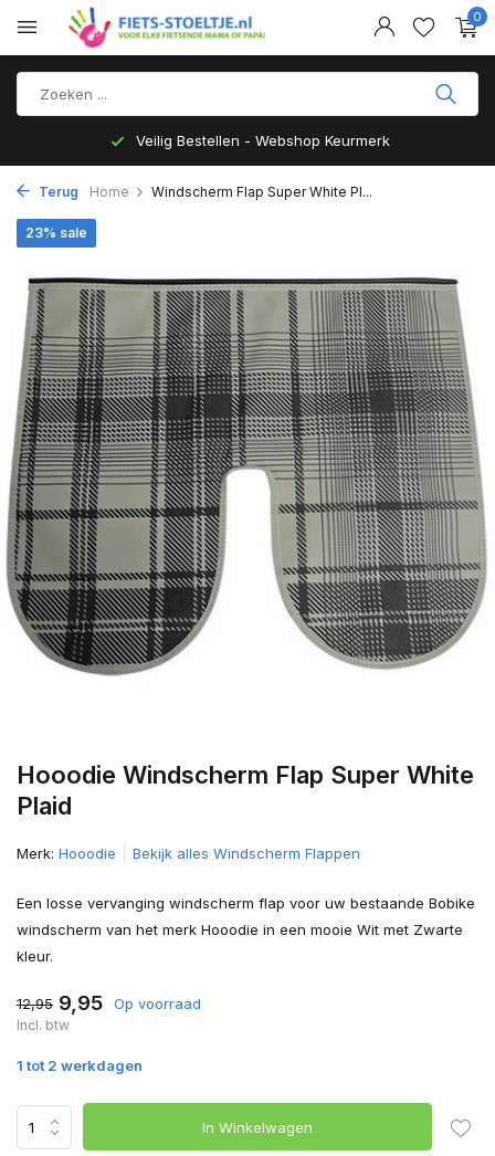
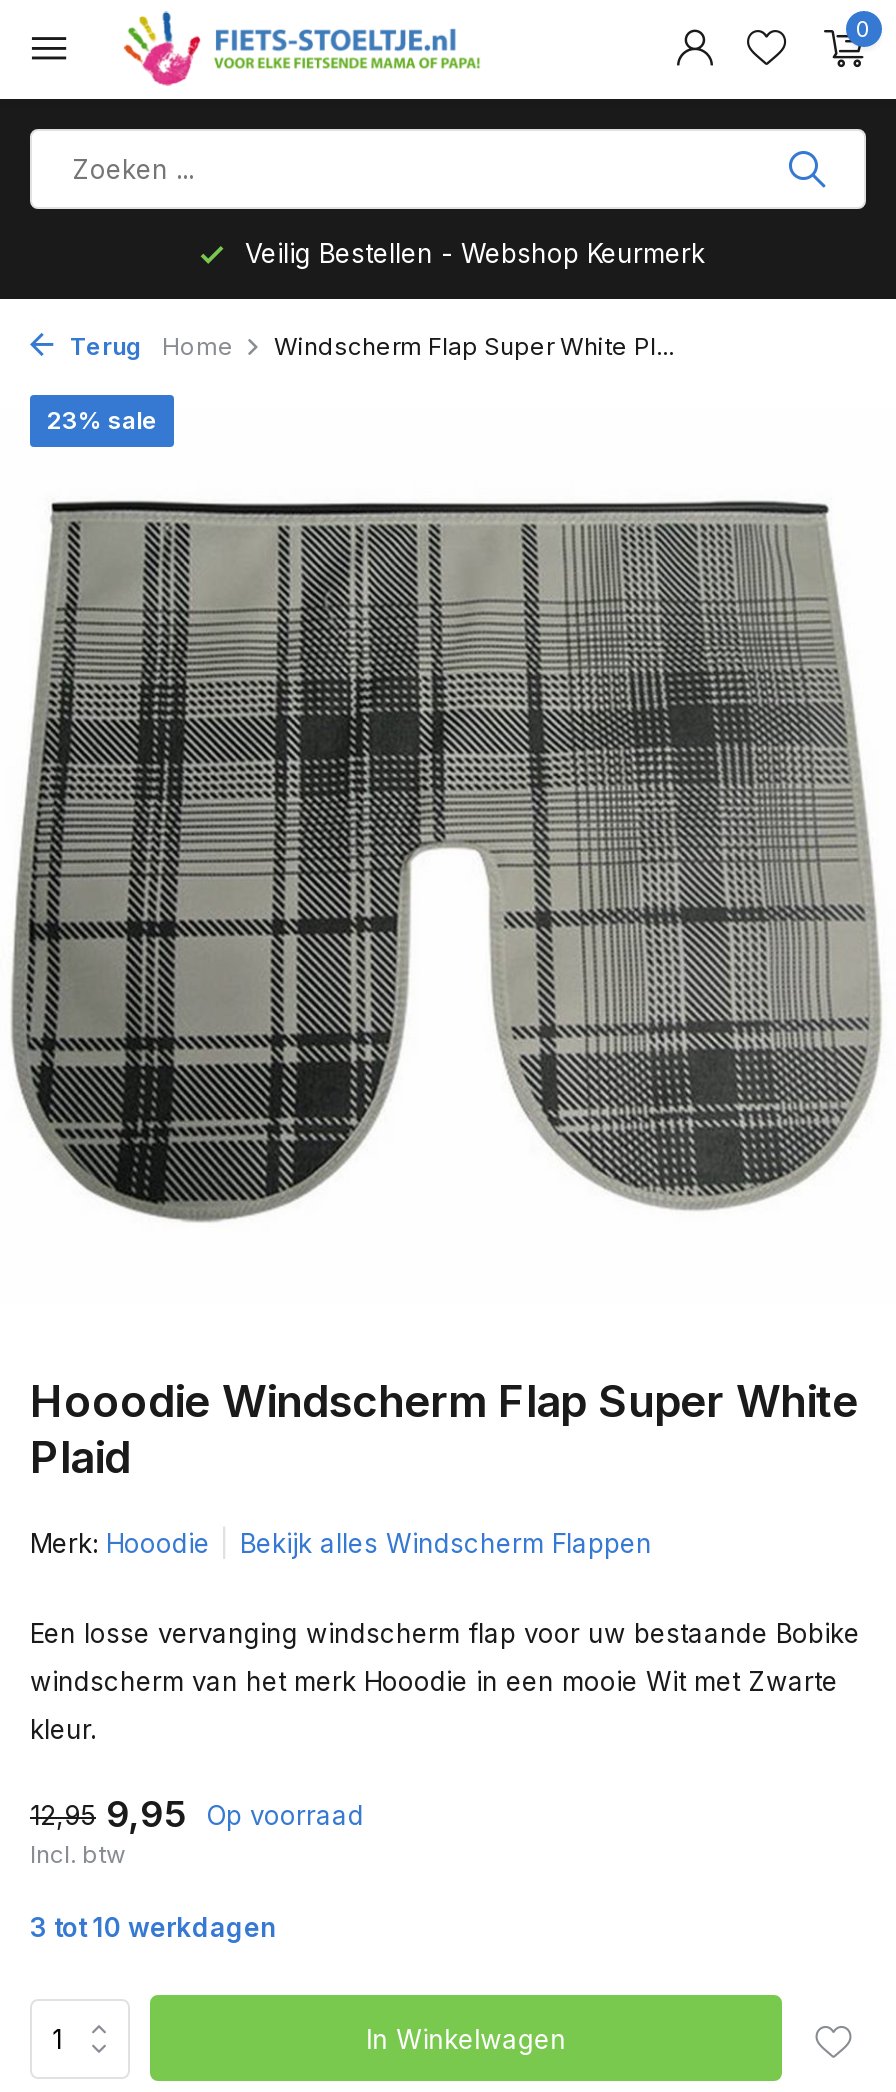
[17,1057,143,1074] 1 tot 2 werkdagen -> [30,1911,276,1943] 3 tot 10 werkdagen

